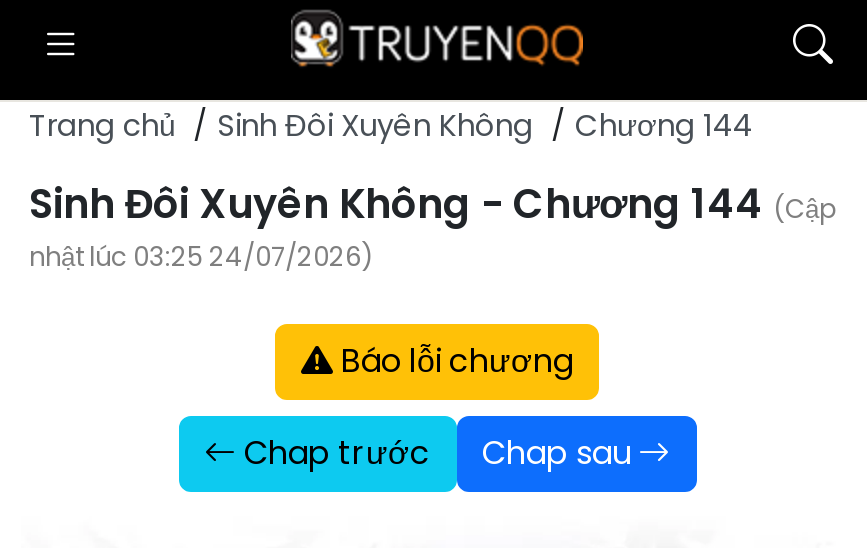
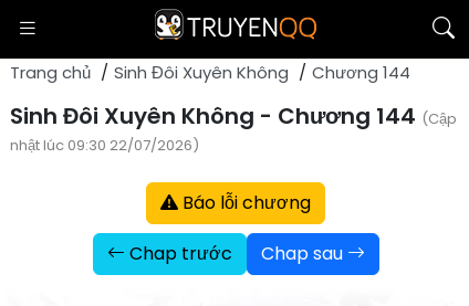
[29,238,373,276] nhật lúc 03:25 24/07/2026) -> [10,135,199,156] nhật lúc 09:30 22/07/2026)

